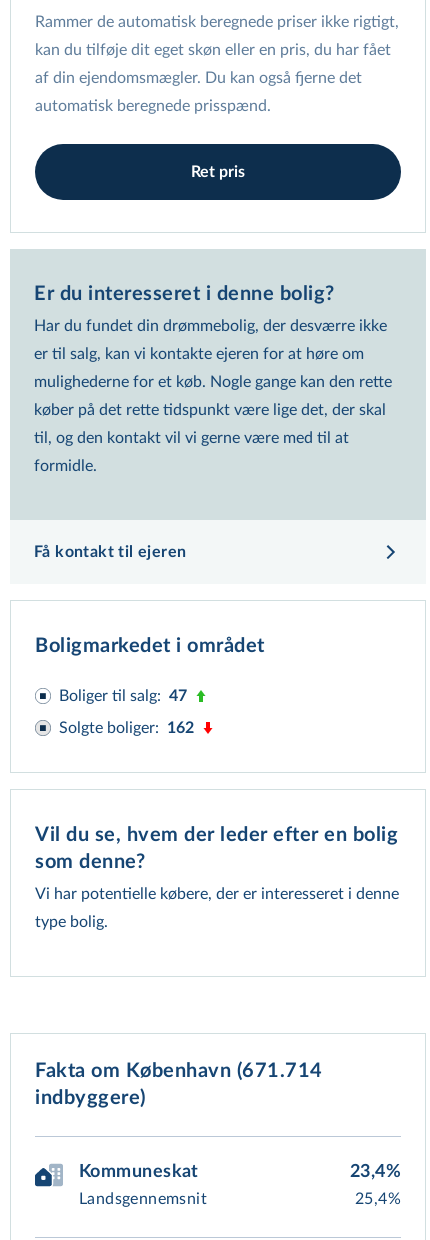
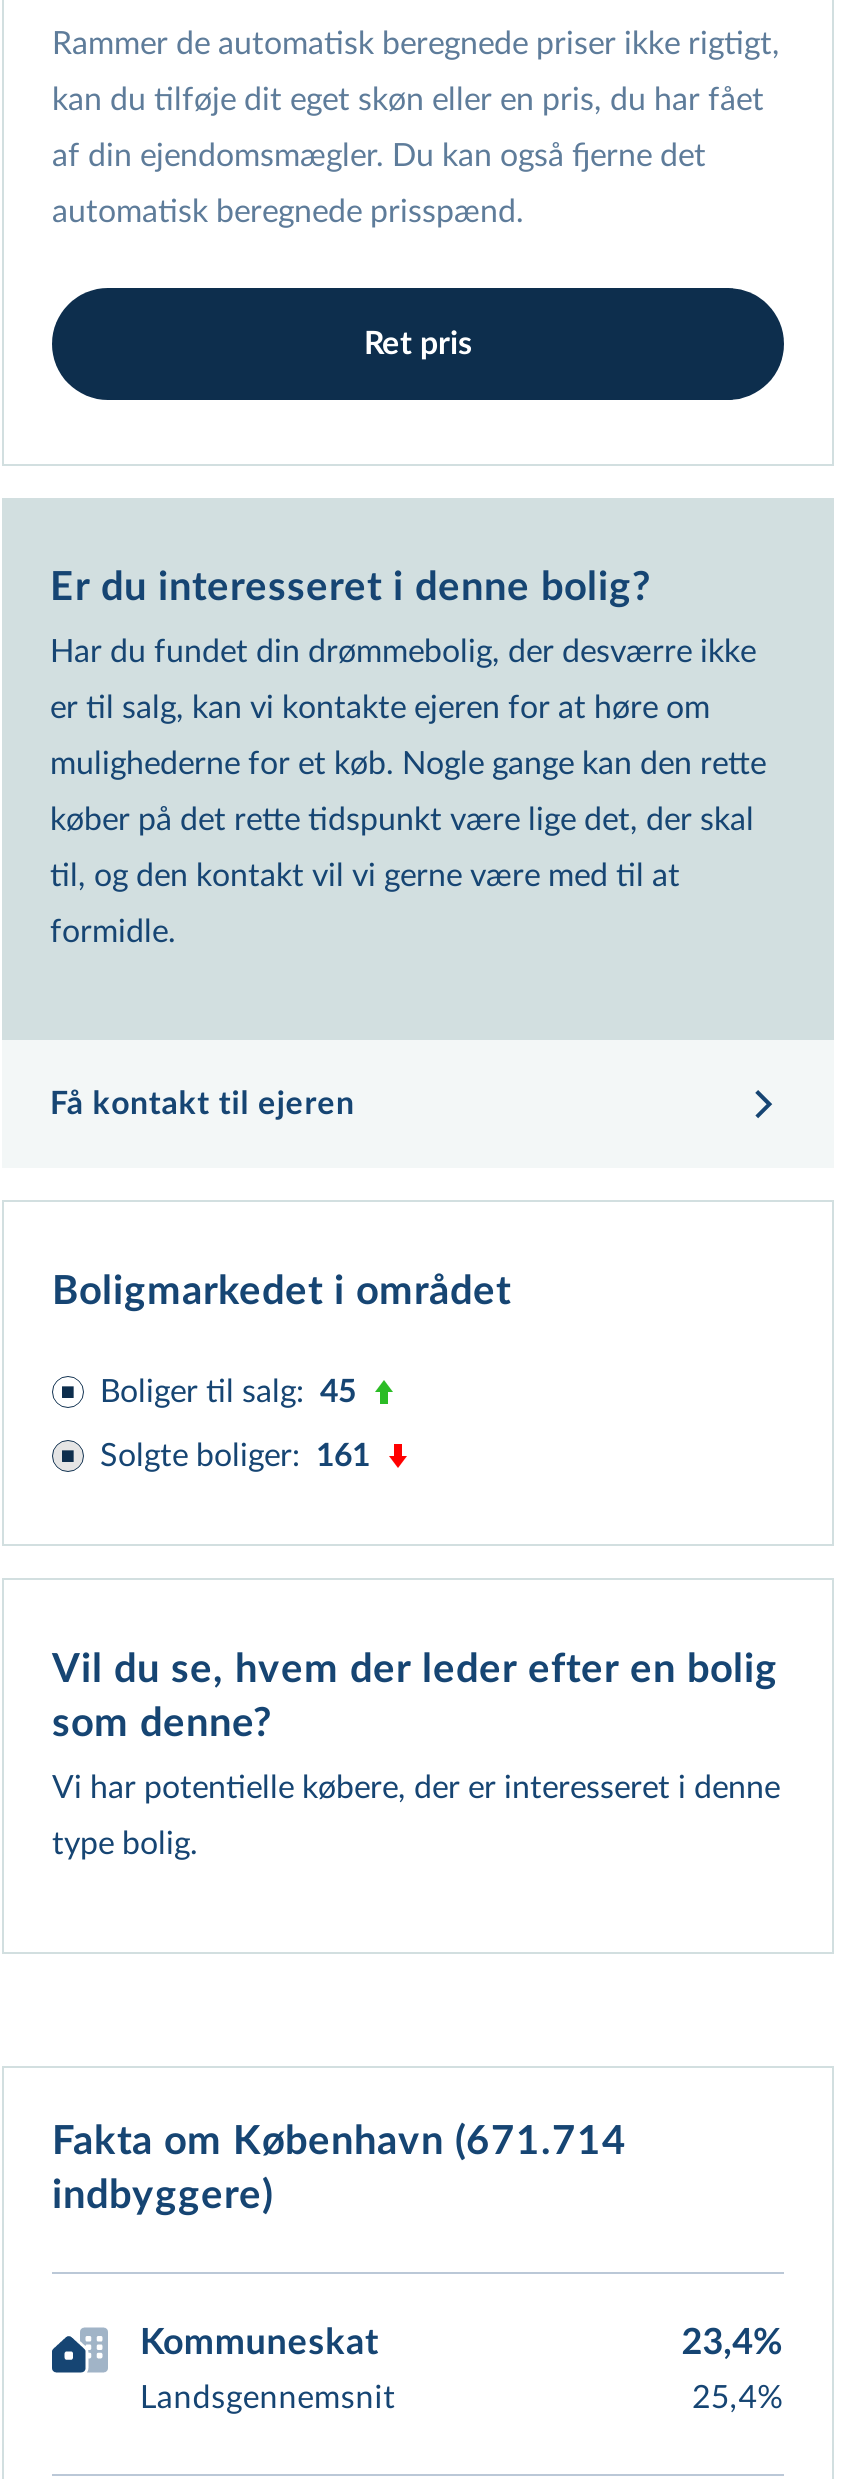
[59,688,187,704] Boliger til salg: 47 -> [100,1376,356,1408] Boliger til salg: 45
[59,720,194,736] Solgte boliger: 162 -> [100,1440,370,1472] Solgte boliger: 161

